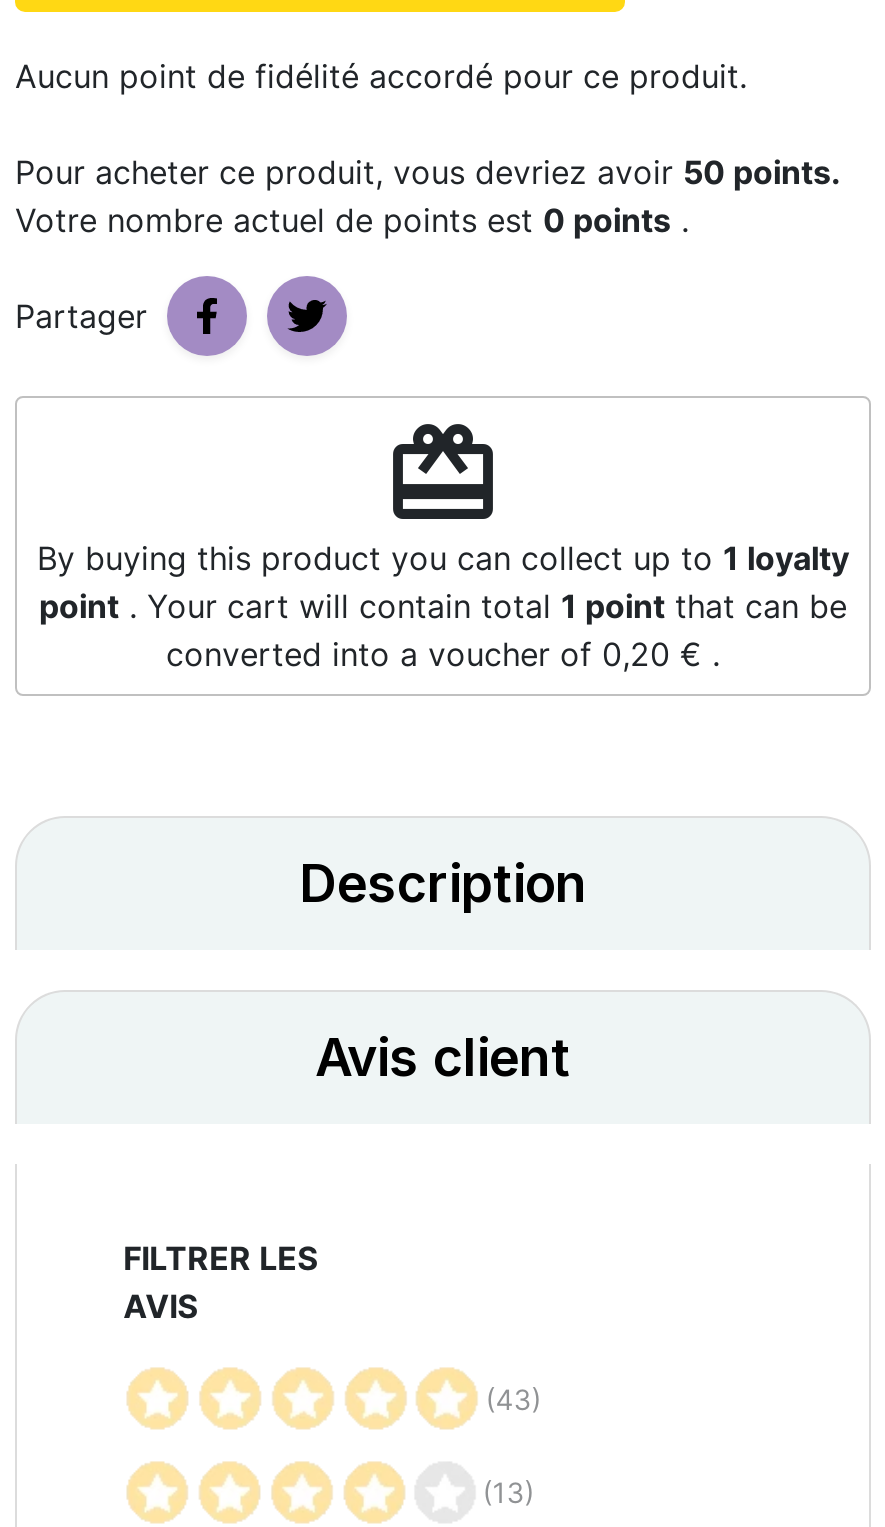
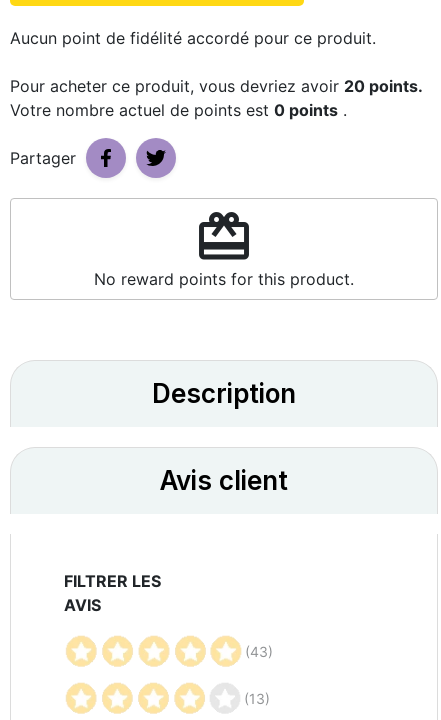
[15,153,841,193] Pour acheter ce produit, vous devriez avoir 50 points. -> [10,76,423,96] Pour acheter ce produit, vous devriez avoir 20 points.
[37,539,849,675] By buying this product you can collect up to 1 loyalty | point. Your cart will contain total 1 point that can be | converted into a voucher of 0,20 €. -> [94,269,354,289] No reward points for this product.

